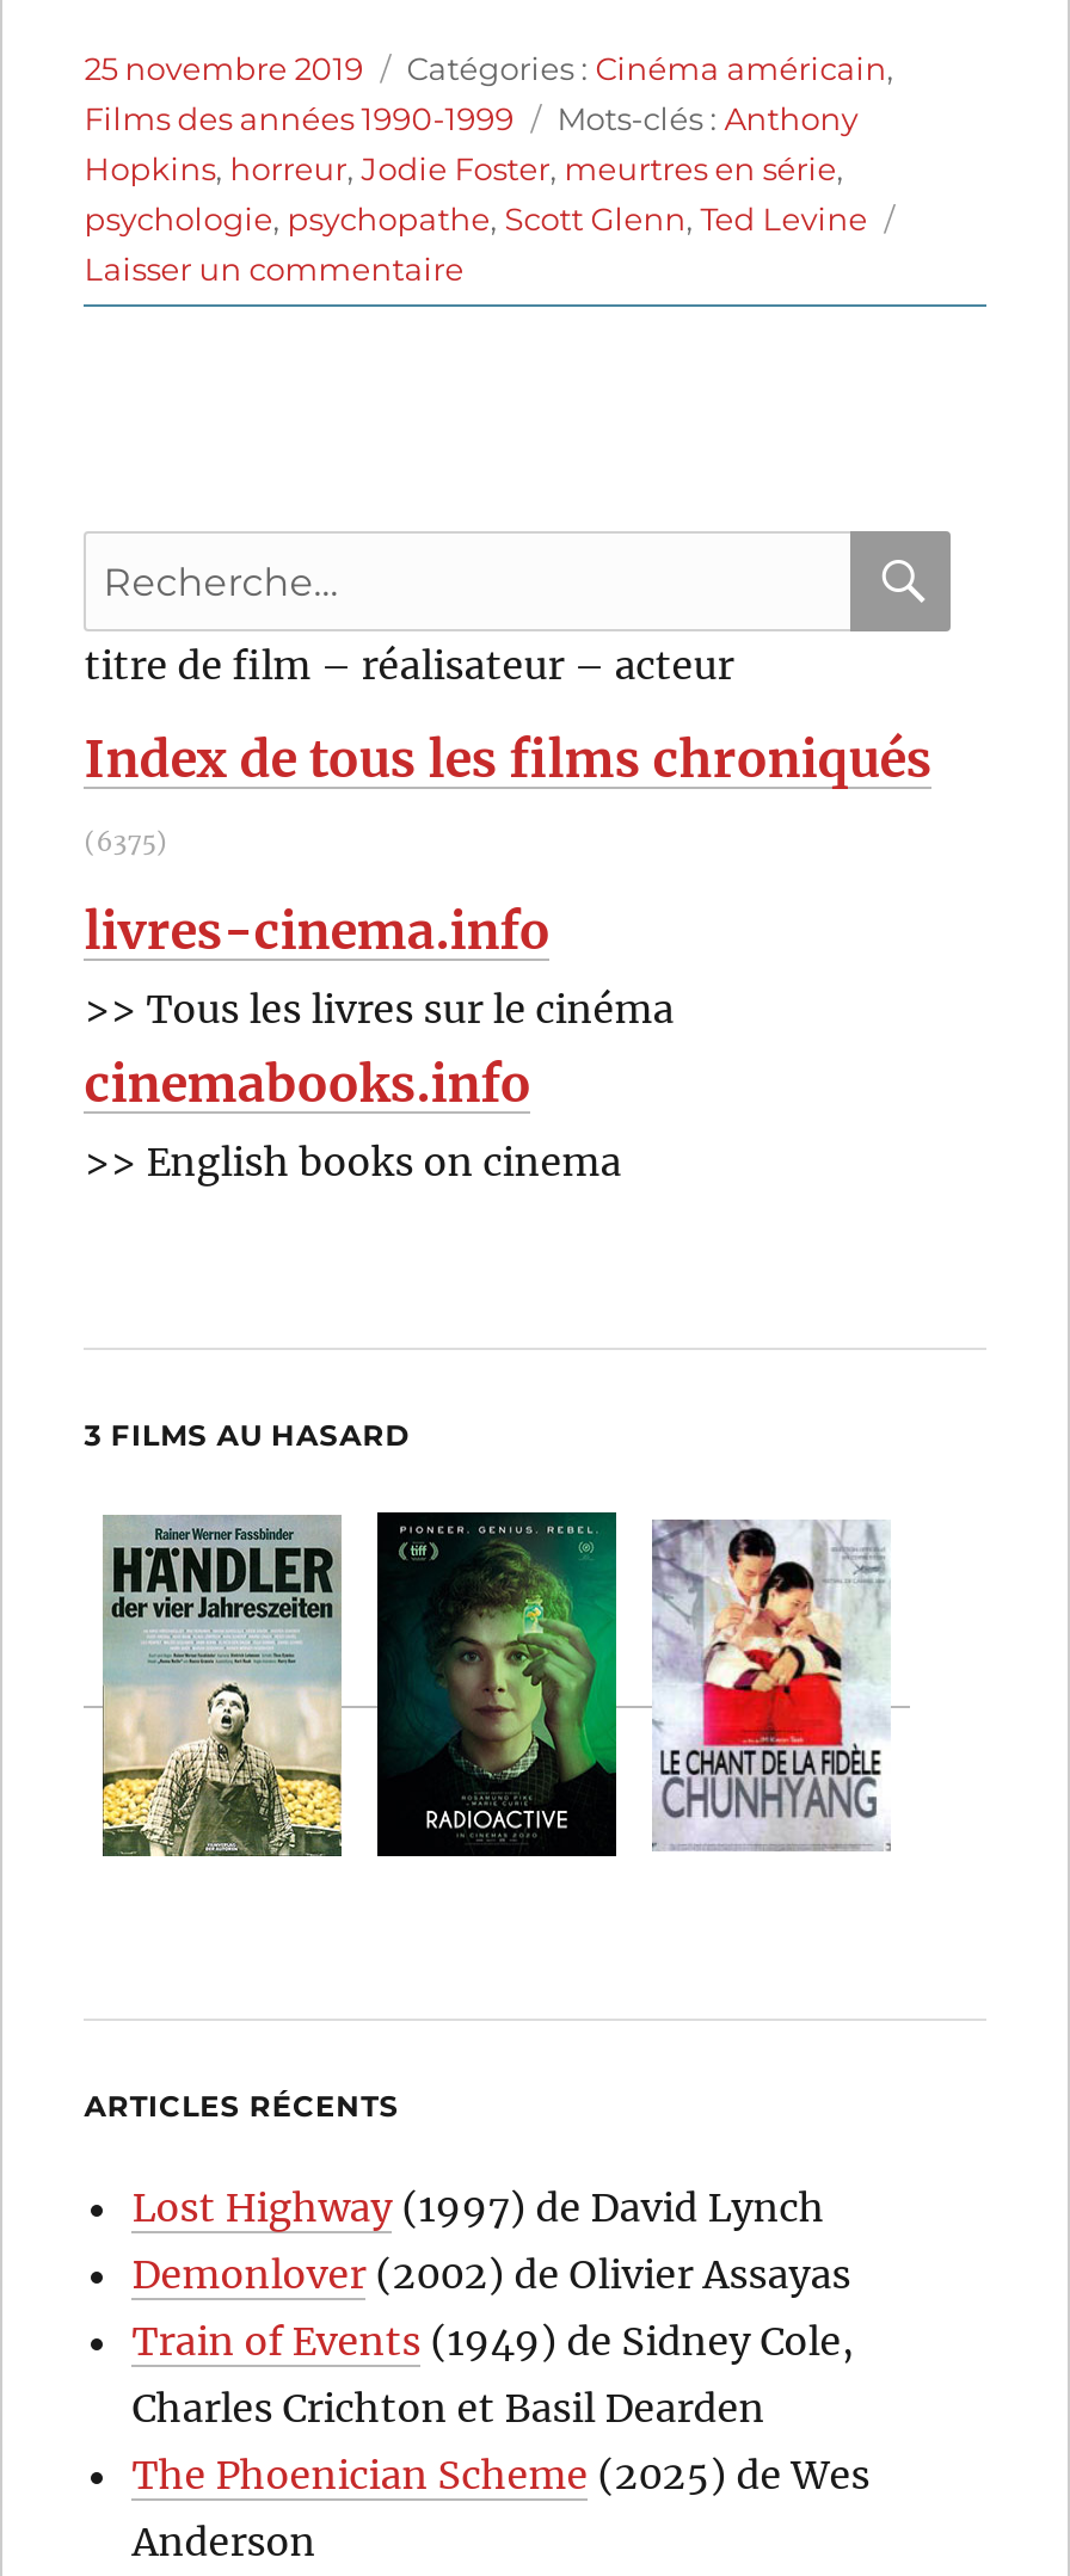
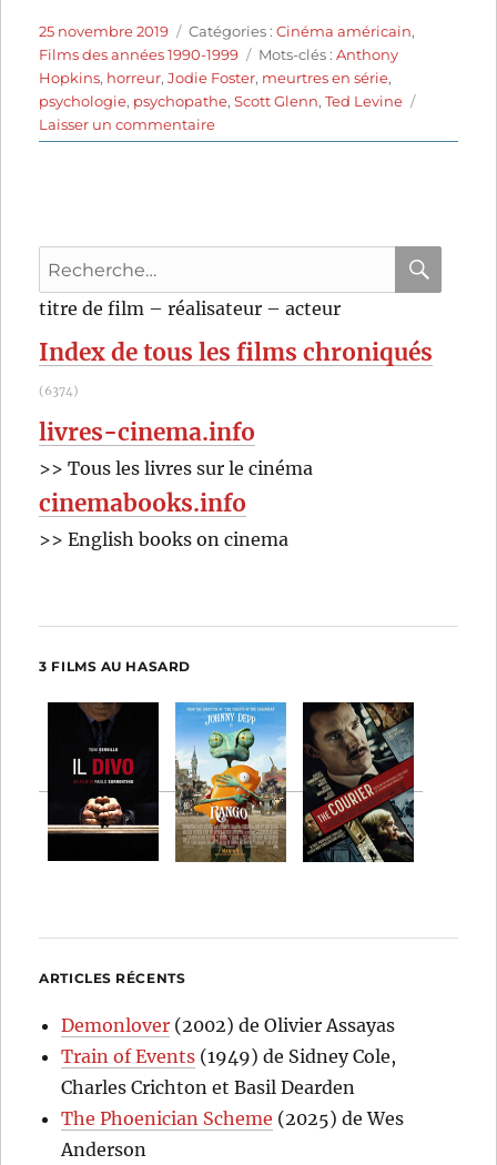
[84,828,168,859] (6375) -> [39,384,79,398] (6374)
[100,1514,344,1857] [image] -> [47,701,160,862] [image]
[375,1509,619,1857] [image] -> [174,701,287,862] [image]
[652,1514,891,1857] [image] -> [302,701,415,863] [image]
[132,2184,825,2232] Lost Highway (1997) de David Lynch -> none

